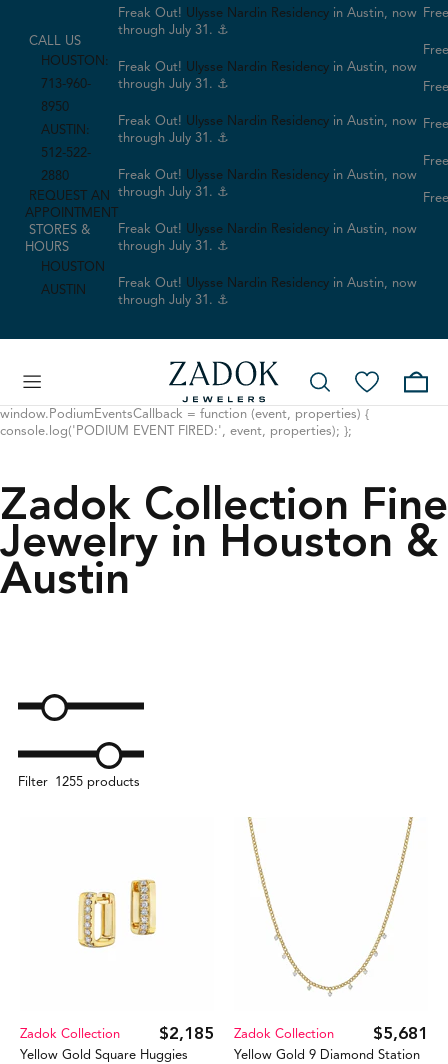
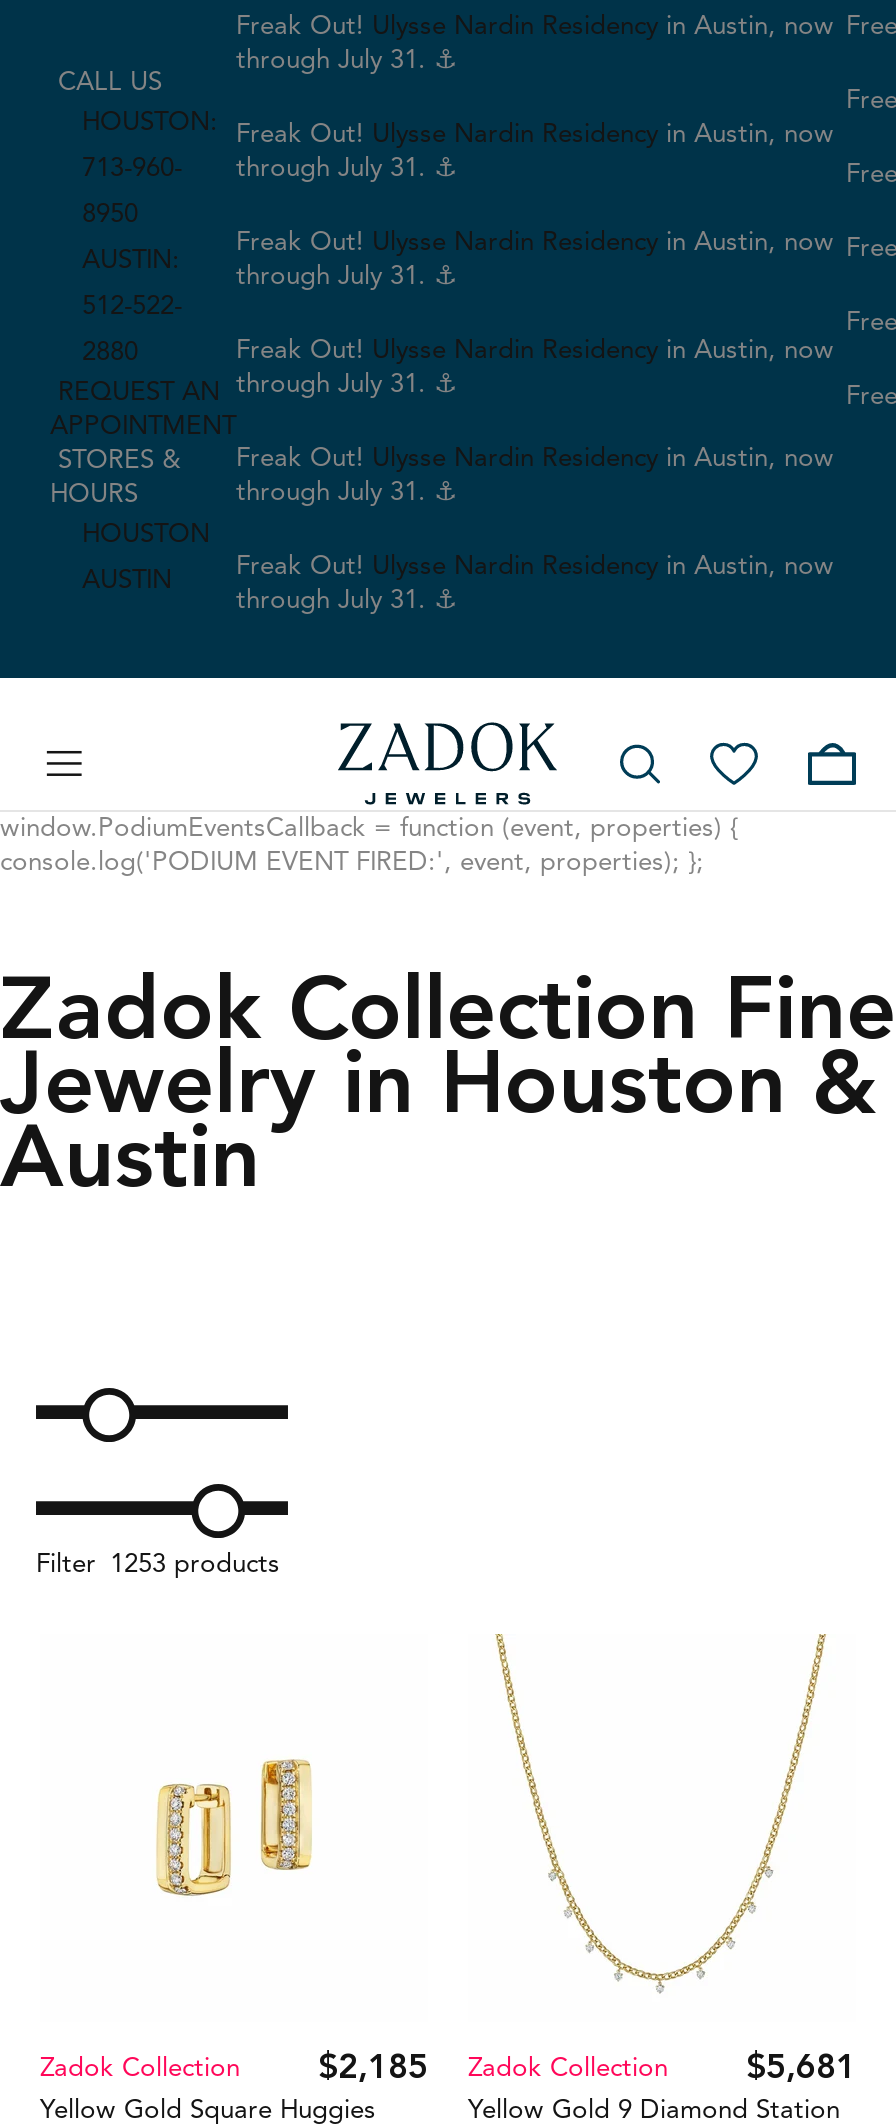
[18,776,140,789] Filter 1255 products -> [36,1551,280,1577] Filter 1253 products

